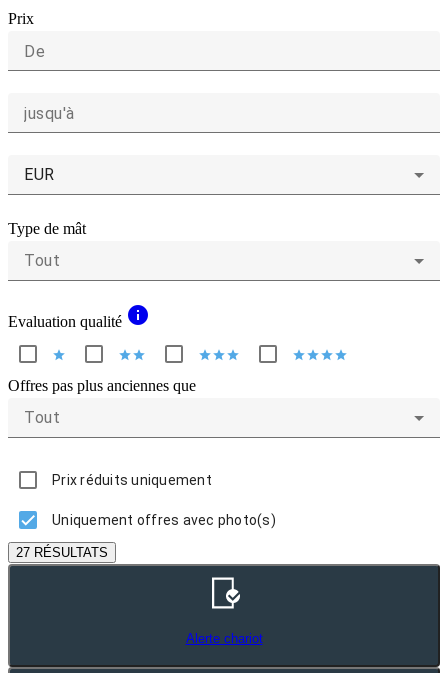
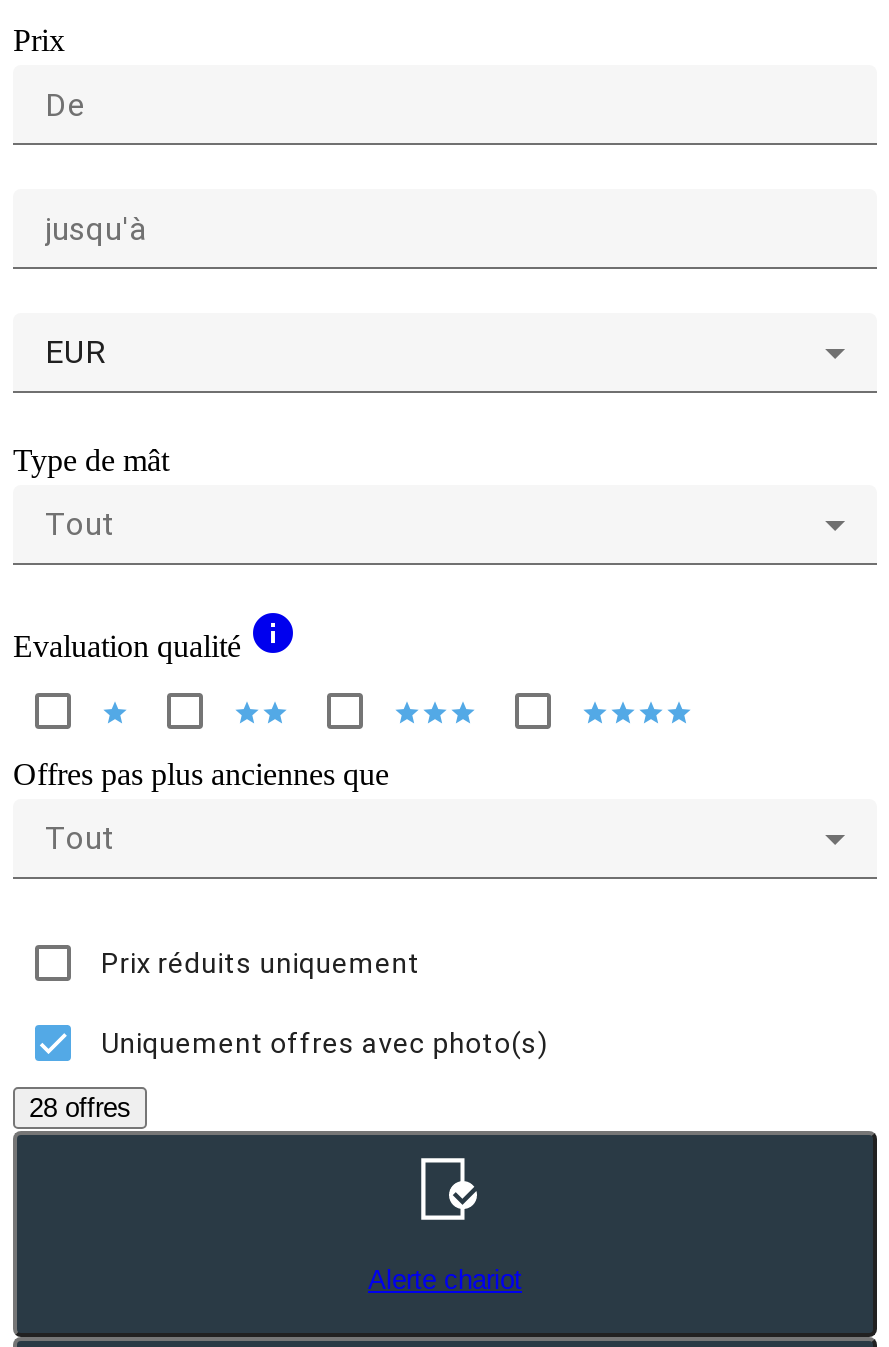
[16,545,108,560] 27 RÉSULTATS -> [29,1093,131,1123] 28 offres

